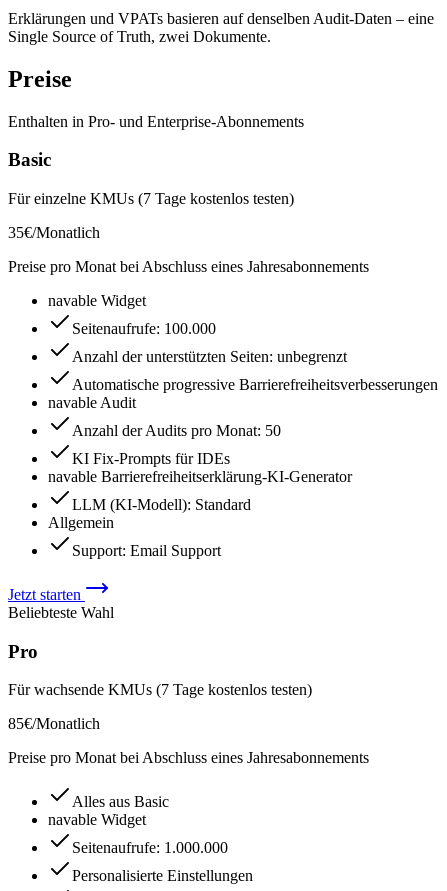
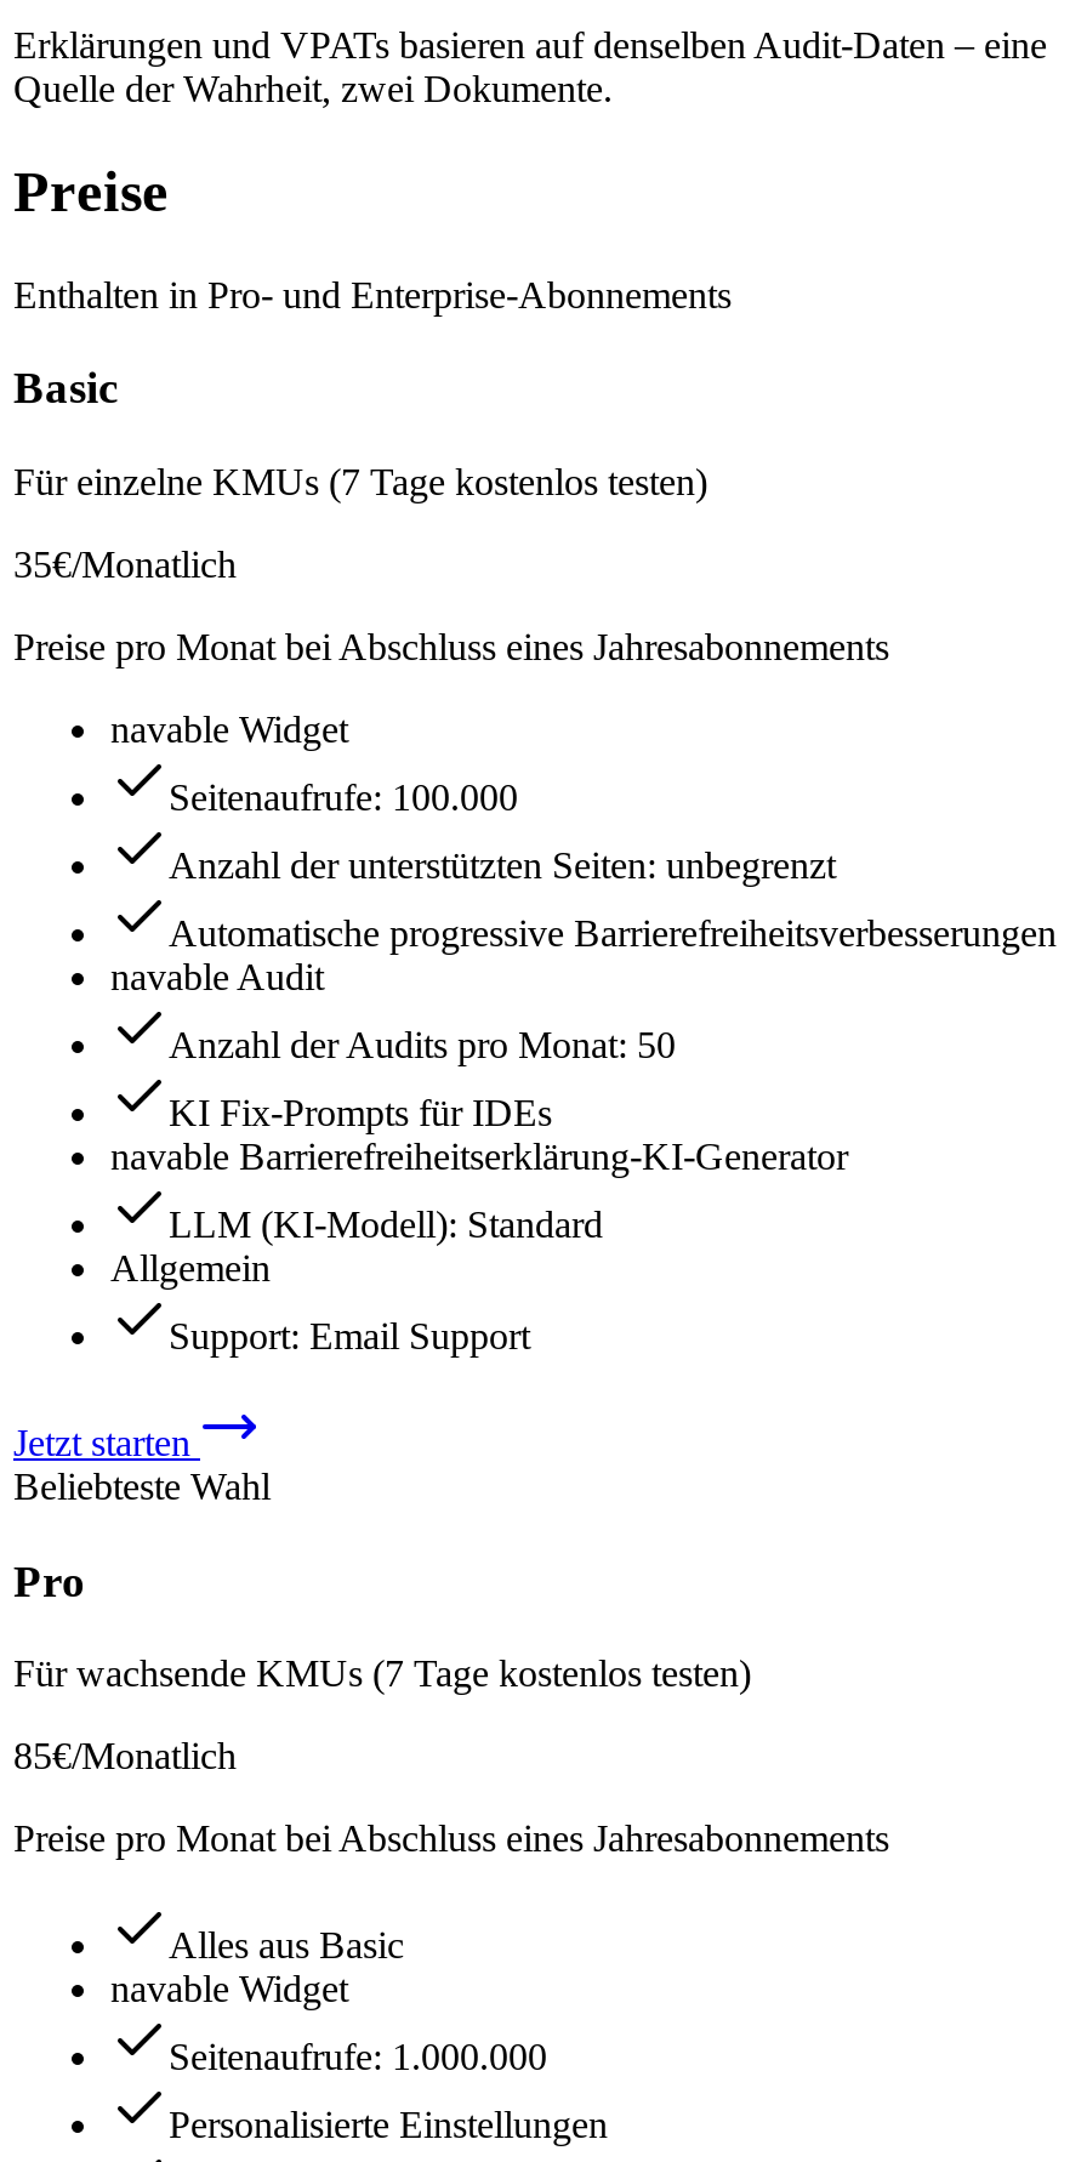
[8,28,271,45] Single Source of Truth, zwei Dokumente. -> [13,67,613,108] Quelle der Wahrheit, zwei Dokumente.

